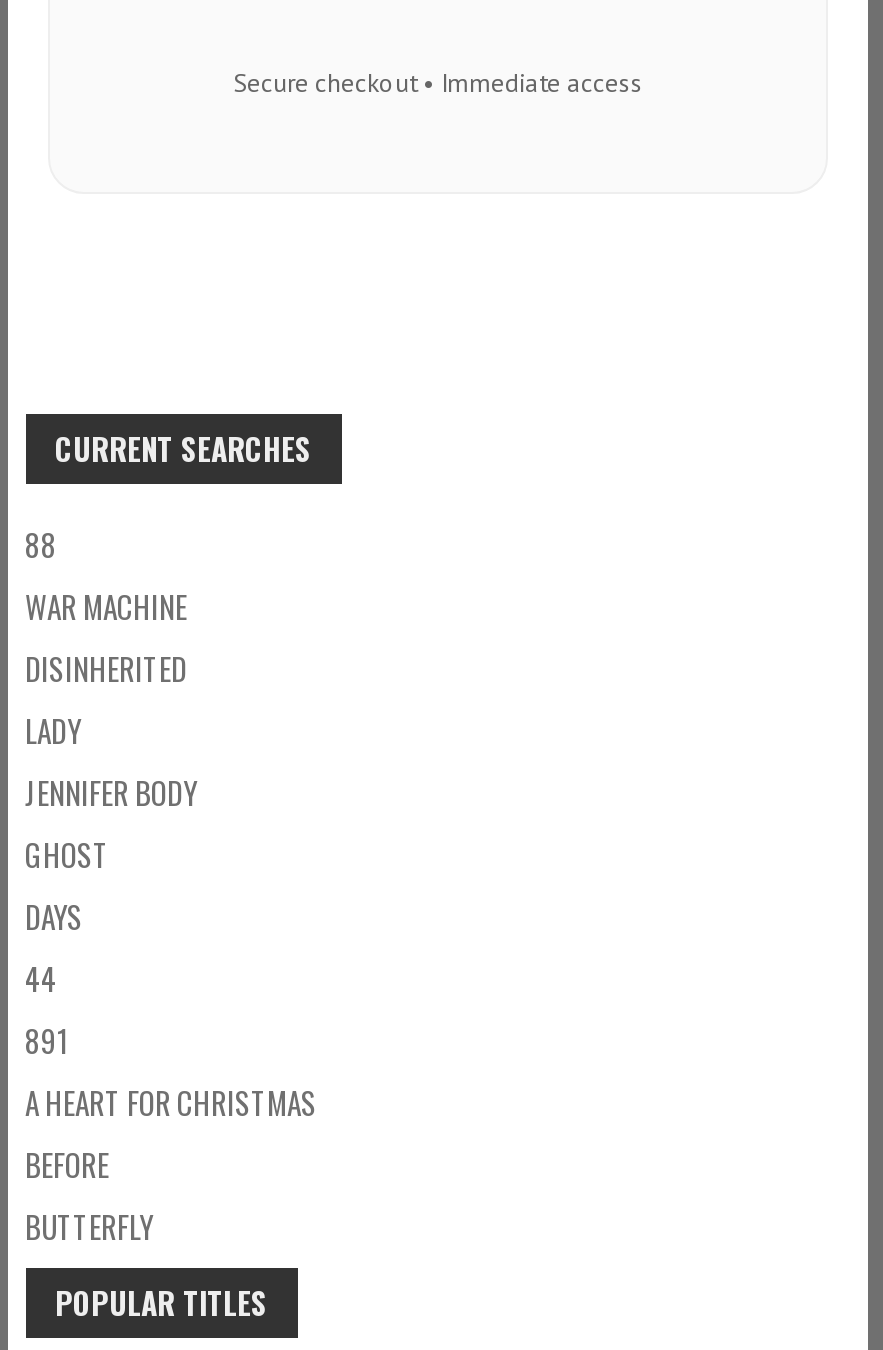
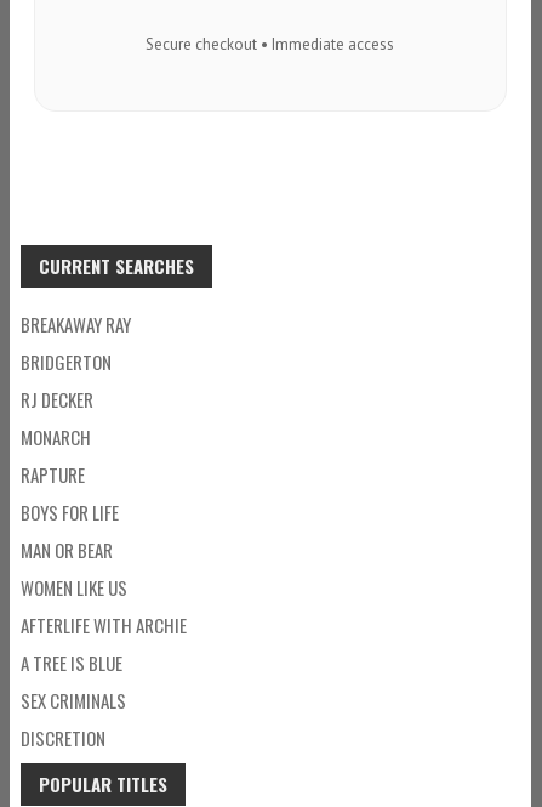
[25,521,317,1247] 88 | WAR MACHINE | DISINHERITED | LADY | JENNIFER BODY | GHOST | DAYS | 44 | 891 | A HEART FOR CHRISTMAS | BEFORE | BUTTERFLY -> [20,310,186,751] BREAKAWAY RAY | BRIDGERTON | RJ DECKER | MONARCH | RAPTURE | BOYS FOR LIFE | MAN OR BEAR | WOMEN LIKE US | AFTERLIFE WITH ARCHIE | A TREE IS BLUE | SEX CRIMINALS | DISCRETION

